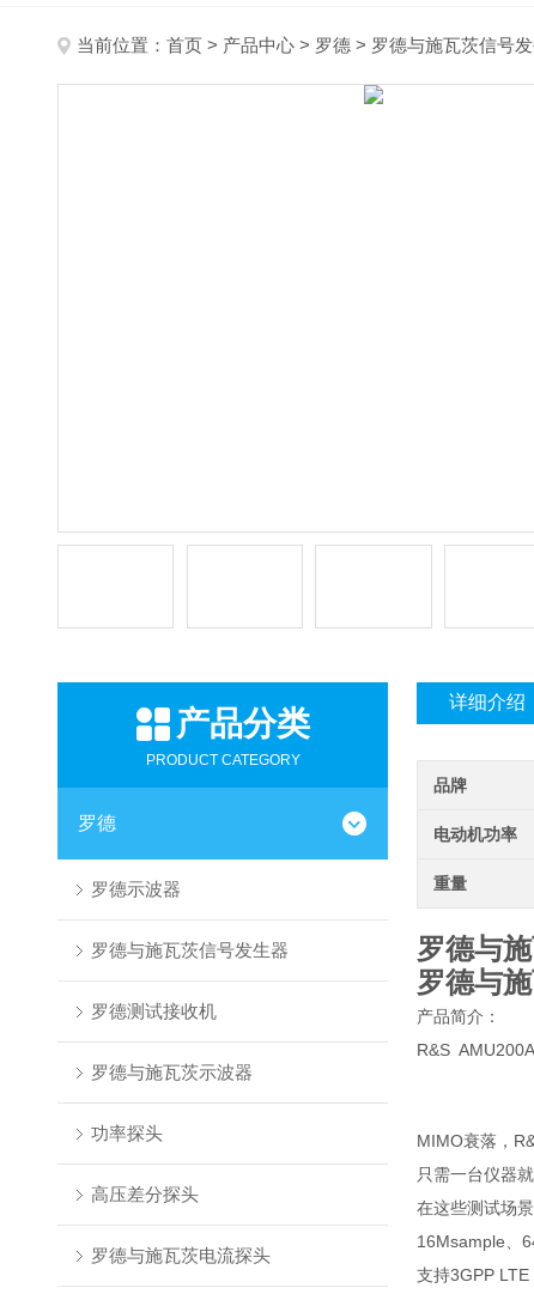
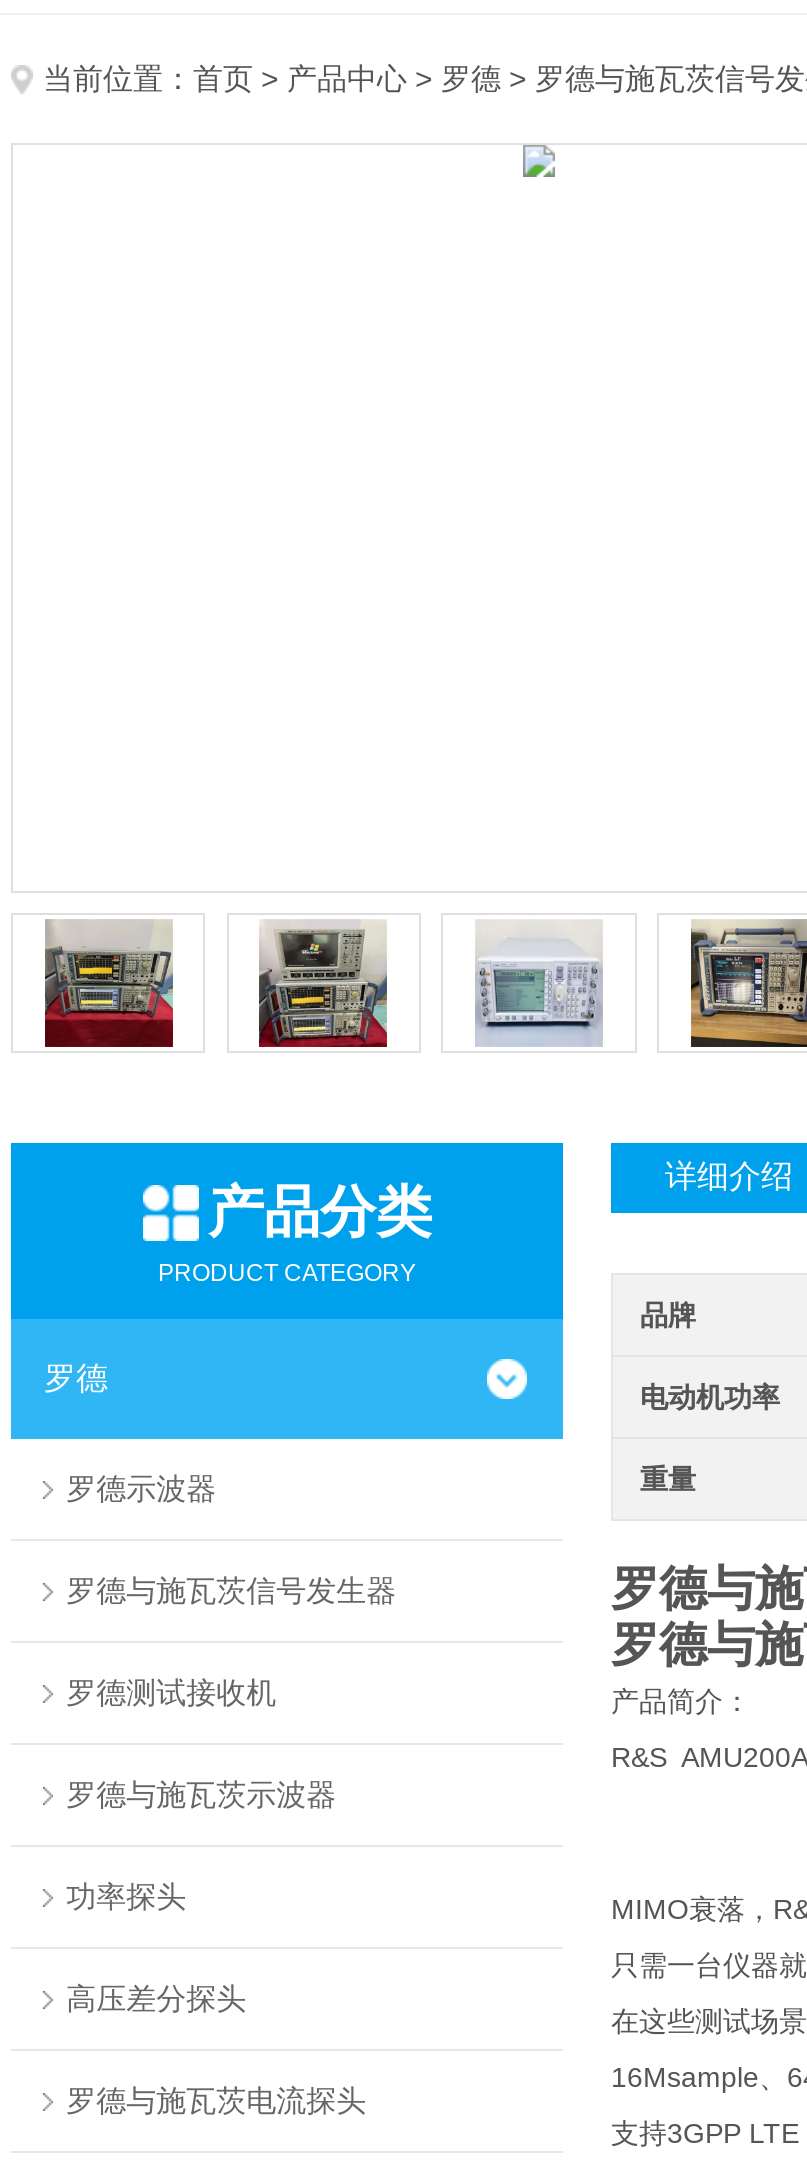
none -> [43,919,175,1049] [image]
none -> [257,921,389,1049] [image]
none -> [475,921,603,1047] [image]
none -> [689,919,801,1049] [image]

